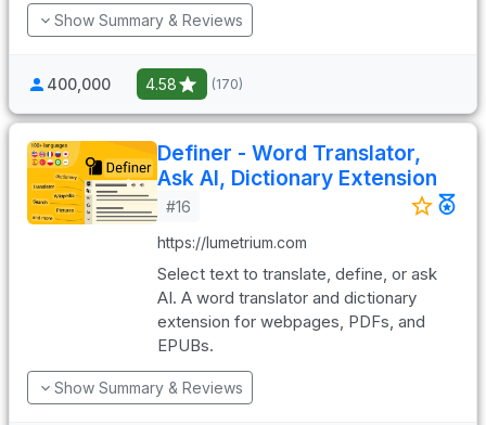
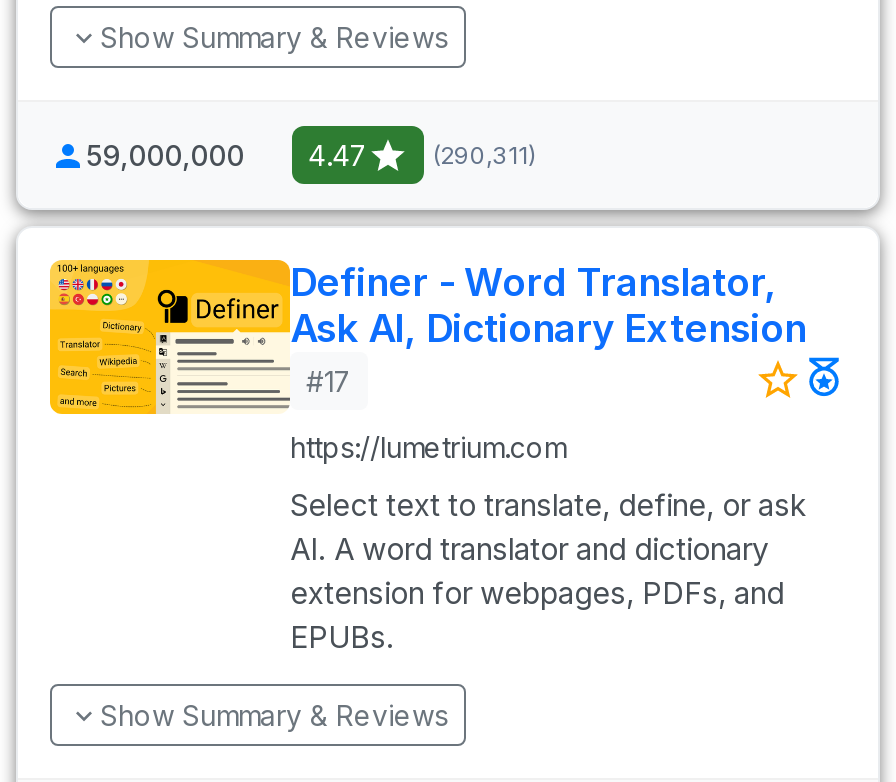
[47,75,111,93] 400,000 -> [86,138,244,172] 59,000,000
[145,75,177,93] 4.58 -> [308,138,368,172] 4.47
[212,76,243,92] (170) -> [432,140,536,170] (290,311)
[166,198,191,216] #16 -> [306,364,352,398] #17

